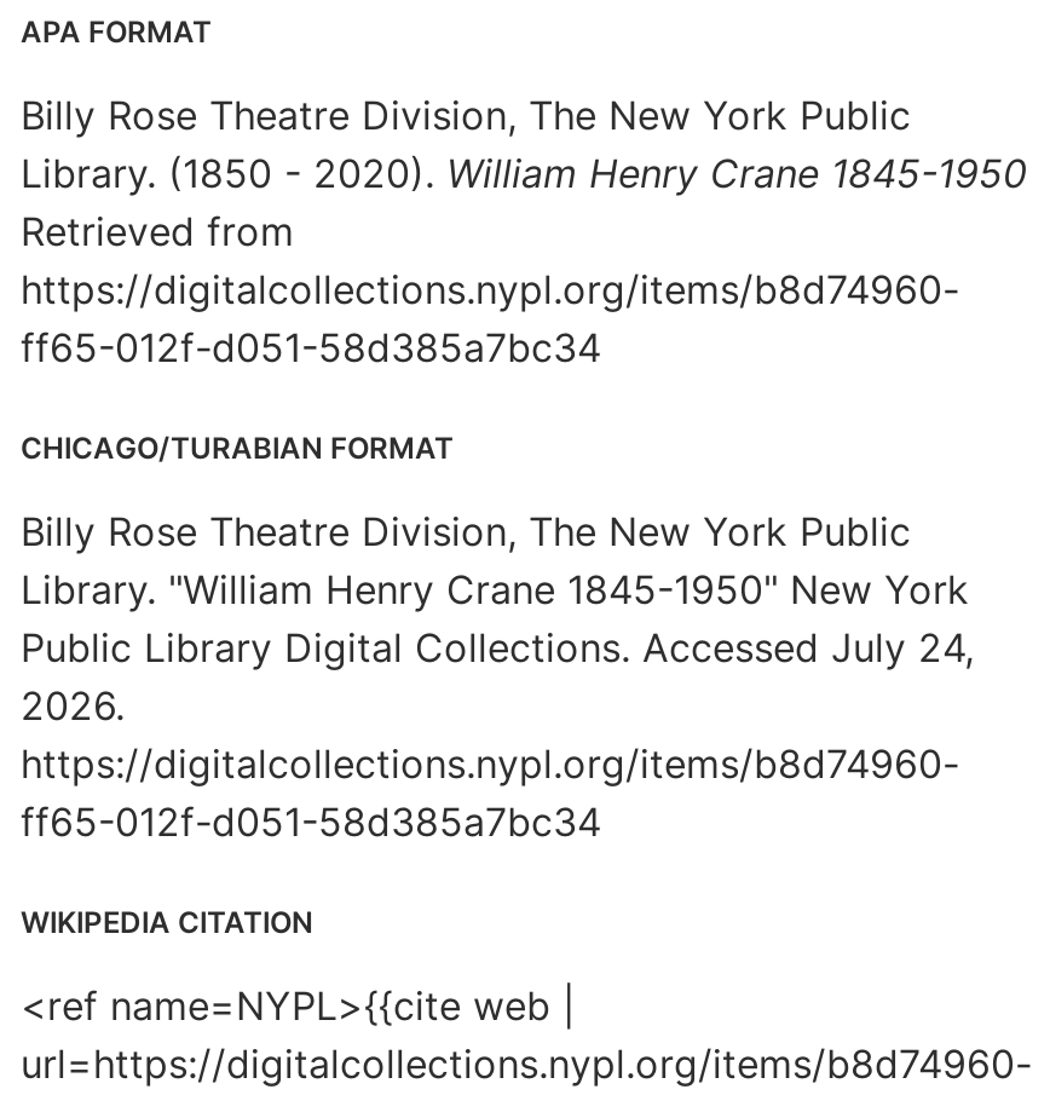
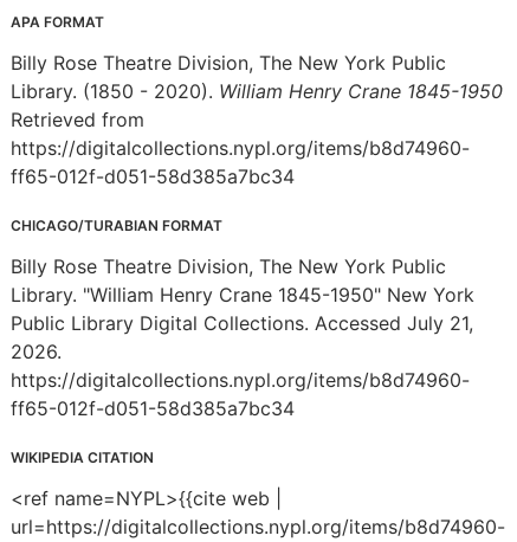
[21,623,974,672] Public Library Digital Collections. Accessed July 24, -> [11,311,473,335] Public Library Digital Collections. Accessed July 21,

